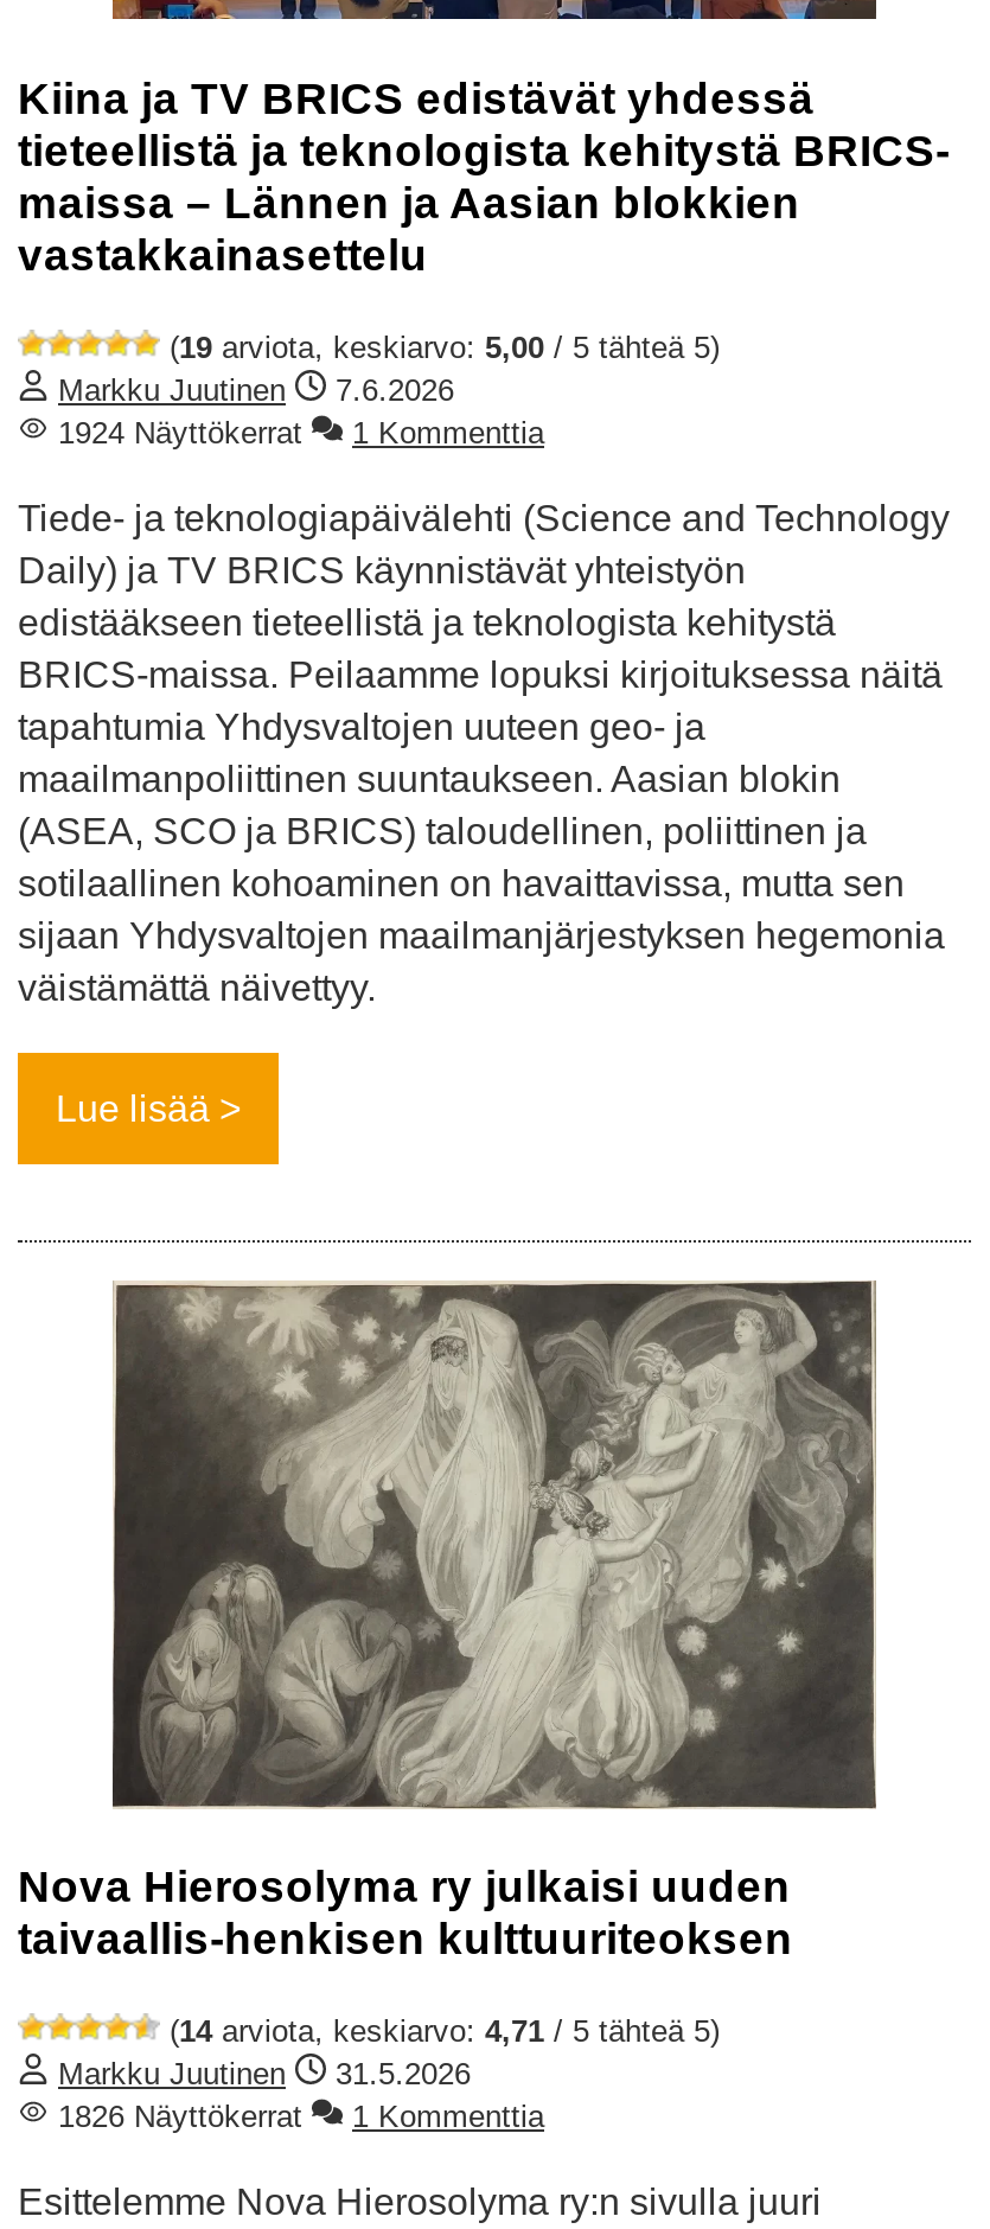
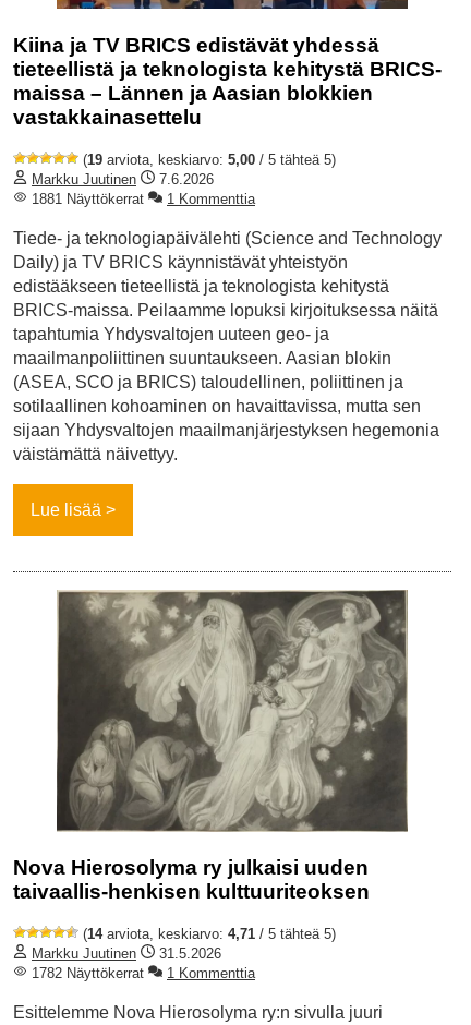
[49,415,302,450] 1924 Näyttökerrat -> [27,191,144,207] 1881 Näyttökerrat
[49,2099,302,2135] 1826 Näyttökerrat -> [27,965,144,982] 1782 Näyttökerrat

